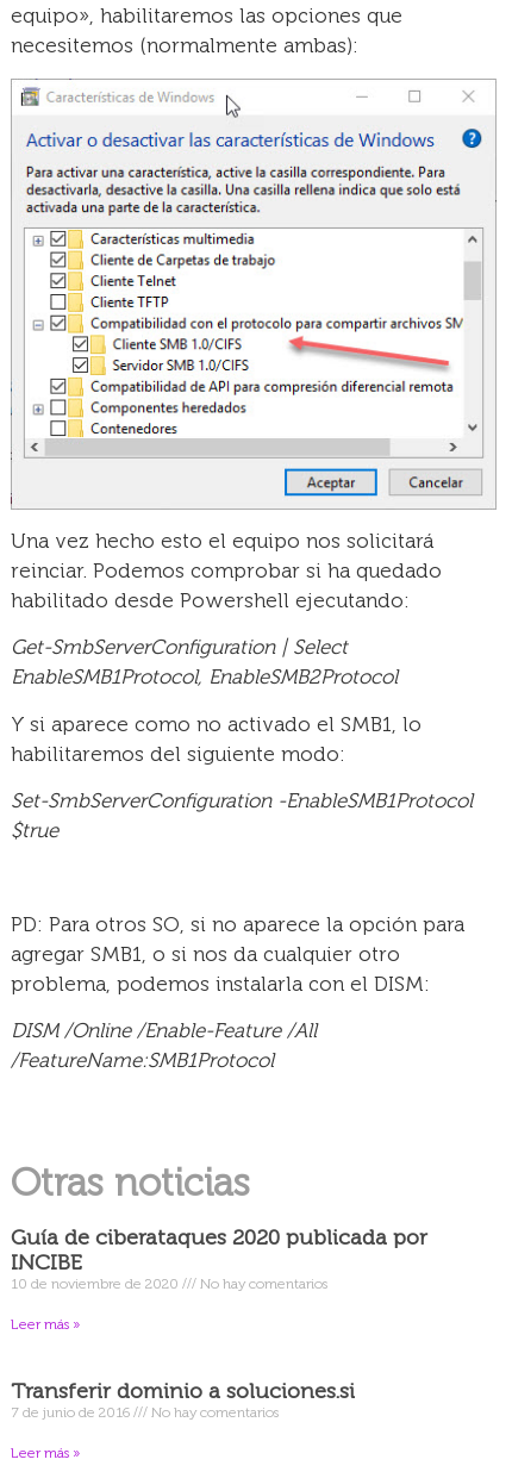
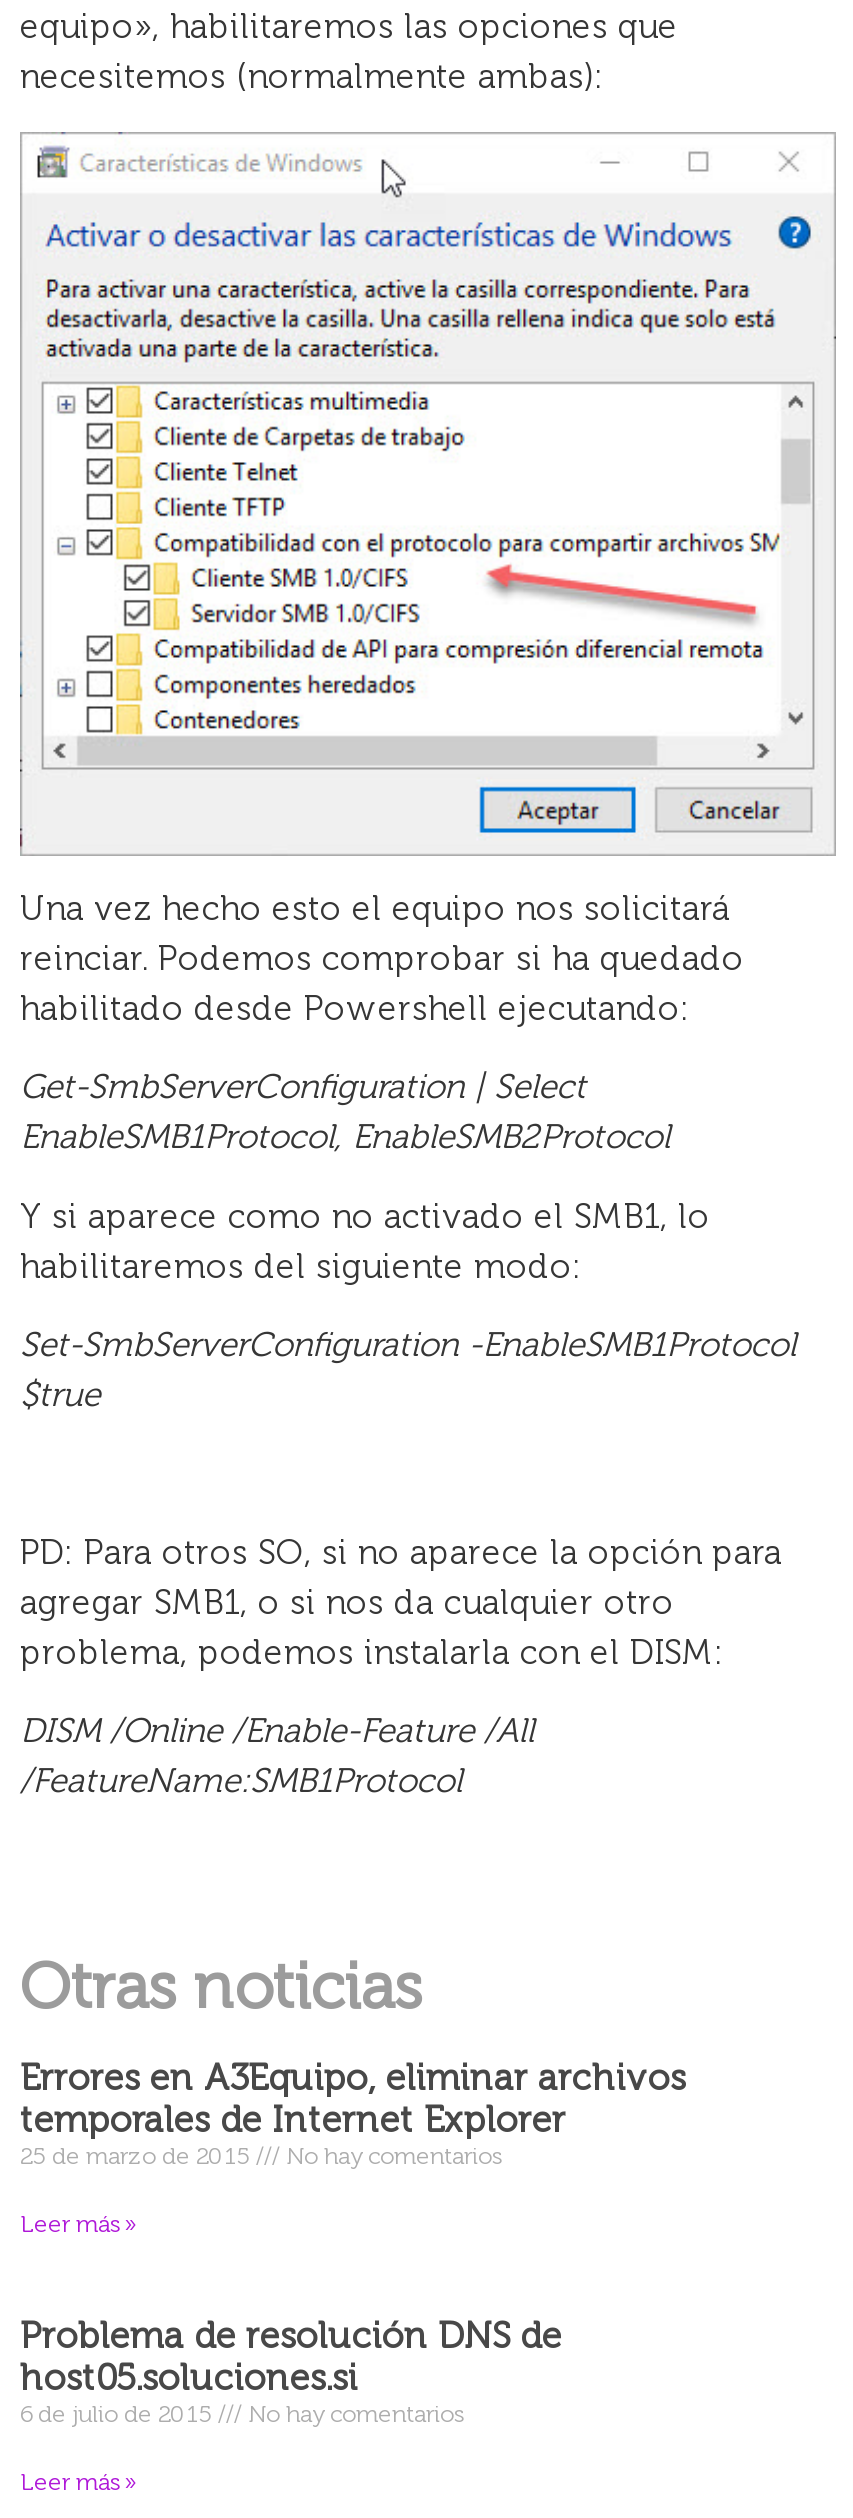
[11,1224,427,1292] Guía de ciberataques 2020 publicada por | INCIBE | 10 de noviembre de 2020 -> [20,2056,686,2170] Errores en A3Equipo, eliminar archivos | temporales de Internet Explorer | 25 de marzo de 2015
[11,1378,355,1421] Transferir dominio a soluciones.si | 7 de junio de 2016 -> [20,2314,562,2428] Problema de resolución DNS de | host05.soluciones.si | 6 de julio de 2015

